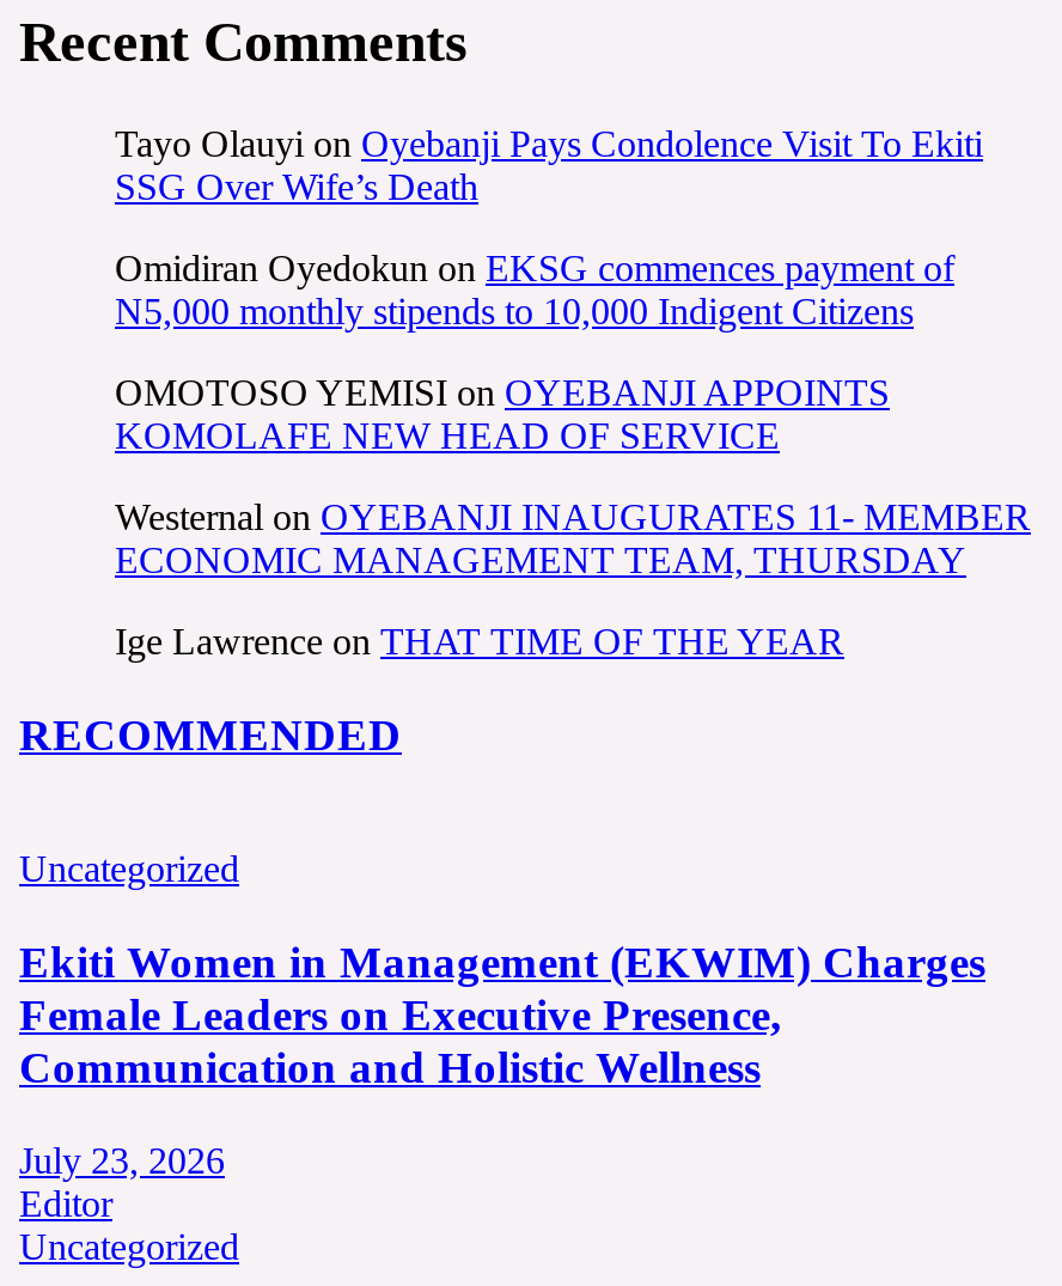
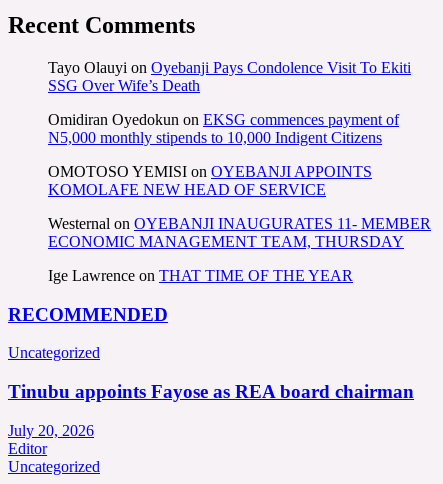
[19,937,985,1092] Ekiti Women in Management (EKWIM) Charges | Female Leaders on Executive Presence, | Communication and Holistic Wellness -> [8,381,414,402] Tinubu appoints Fayose as REA board chairman
[19,1140,225,1180] July 23, 2026 -> [8,422,94,439] July 20, 2026

